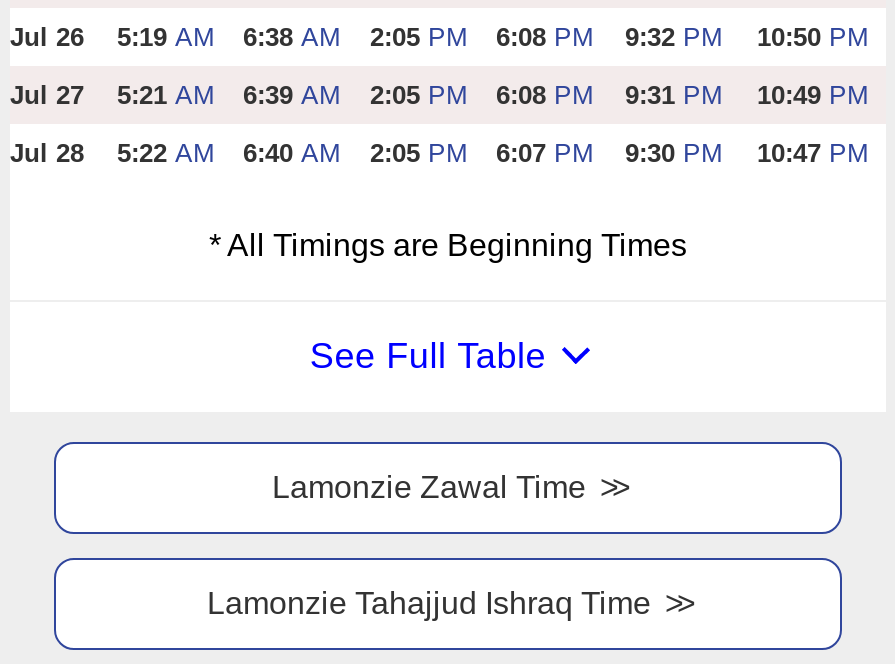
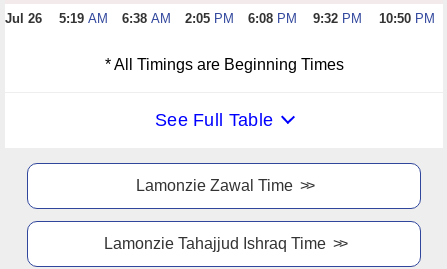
[10,80,869,168] Jul 27 | 5:21 AM | 6:39 AM | 2:05 PM | 6:08 PM | 9:31 PM | 10:49 PM | Jul 28 | 5:22 AM | 6:40 AM | 2:05 PM | 6:07 PM | 9:30 PM | 10:47 PM -> none

